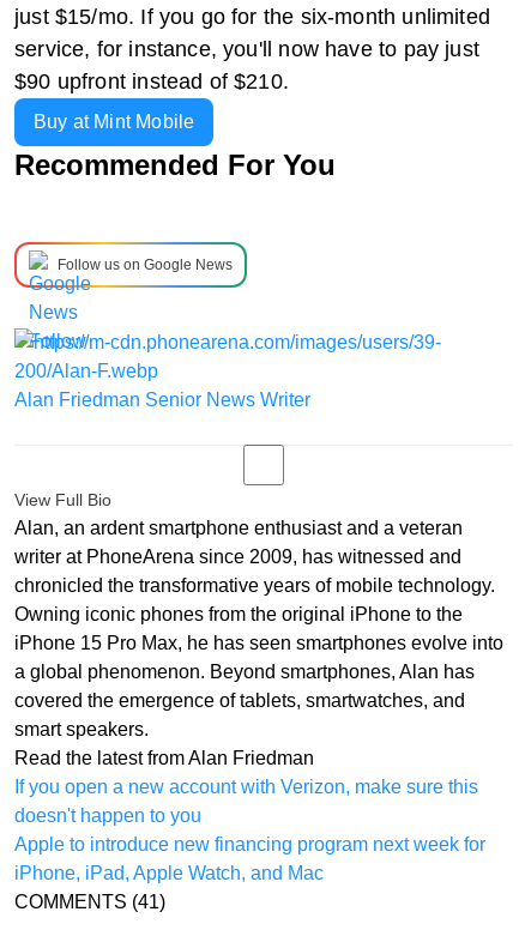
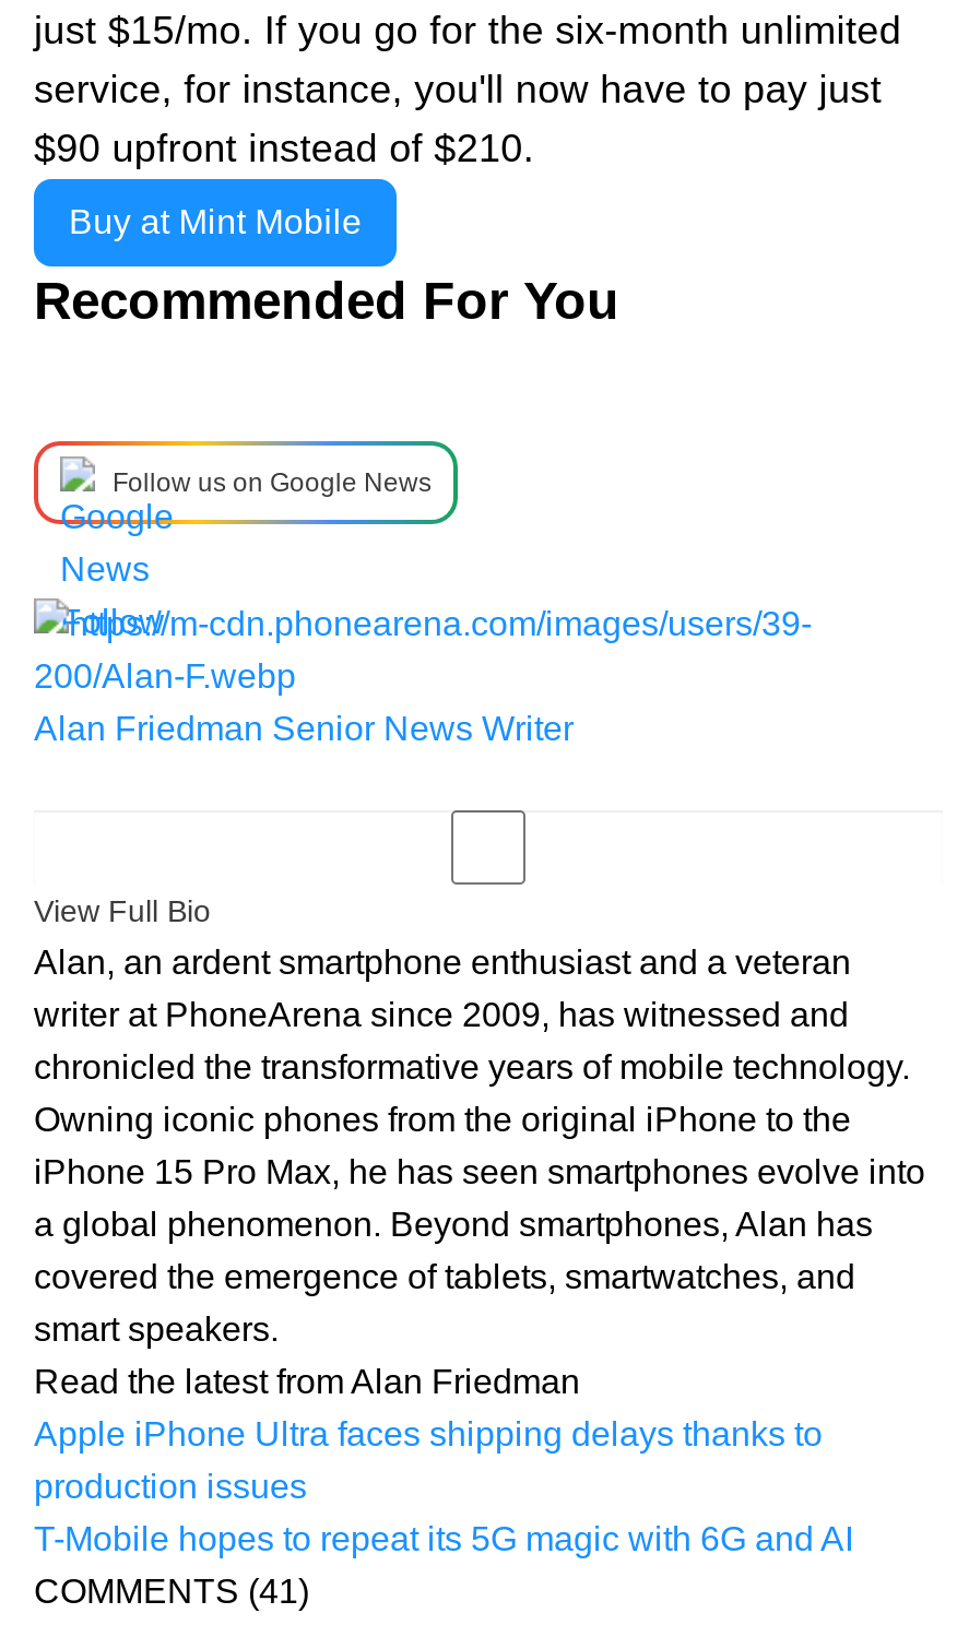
[14,777,485,884] If you open a new account with Verizon, make sure this | doesn't happen to you | Apple to introduce new financing program next week for | iPhone, iPad, Apple Watch, and Mac -> [34,1416,853,1558] Apple iPhone Ultra faces shipping delays thanks to | production issues | T-Mobile hopes to repeat its 5G magic with 6G and AI

